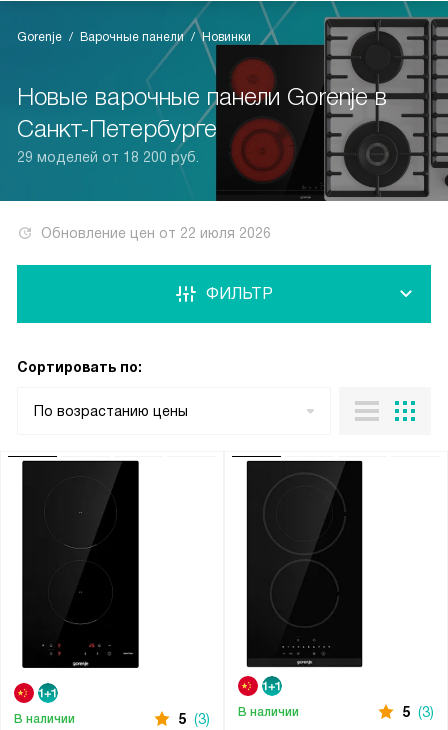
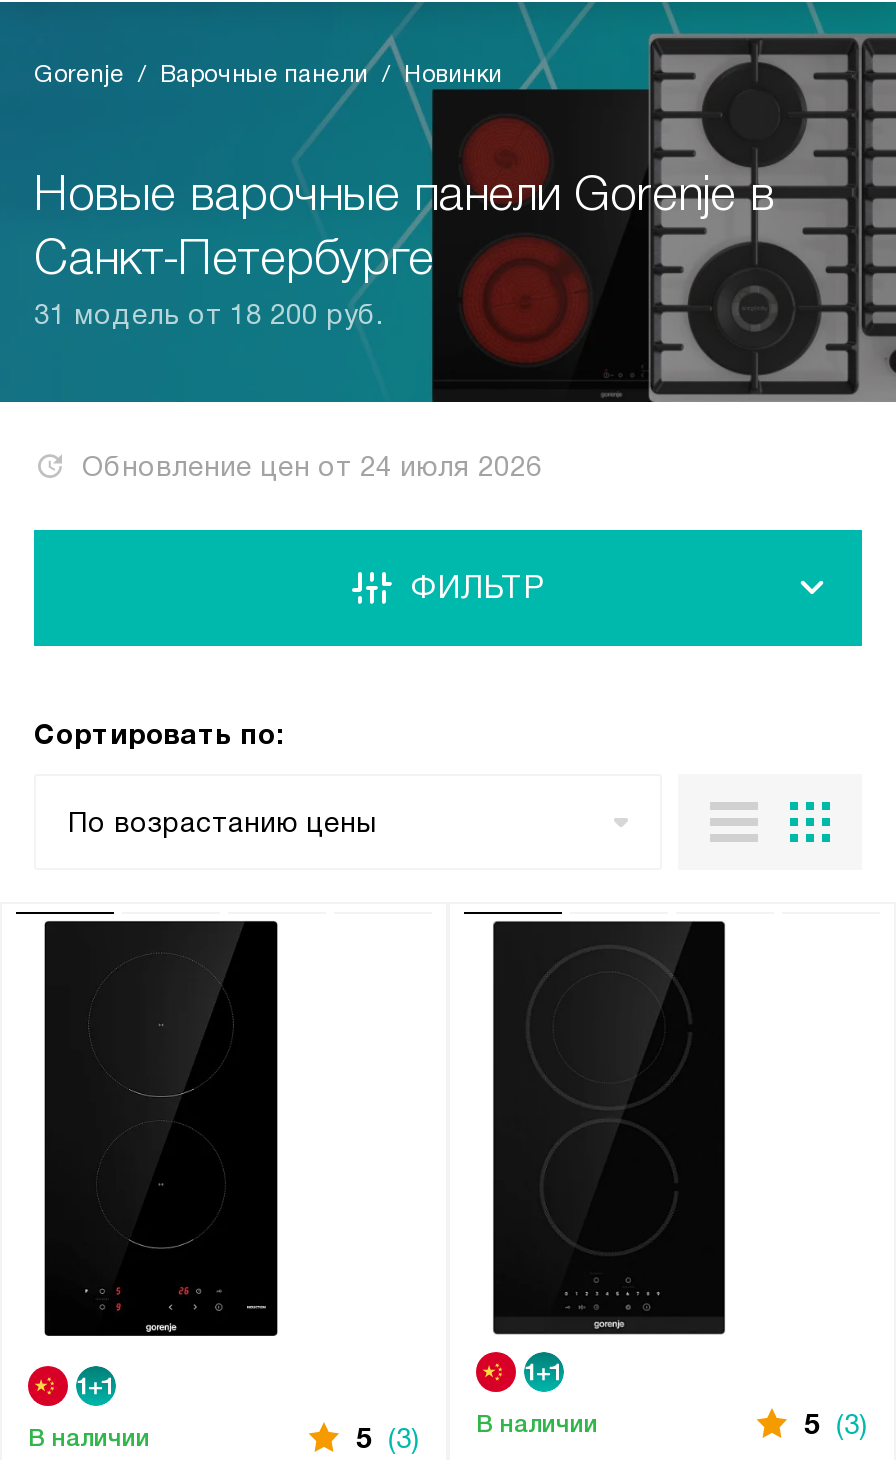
[17,149,199,165] 29 моделей от 18 200 руб. -> [34,298,382,330] 31 модель от 18 200 руб.
[41,225,271,241] Обновление цен от 22 июля 2026 -> [82,450,542,482] Обновление цен от 24 июля 2026

